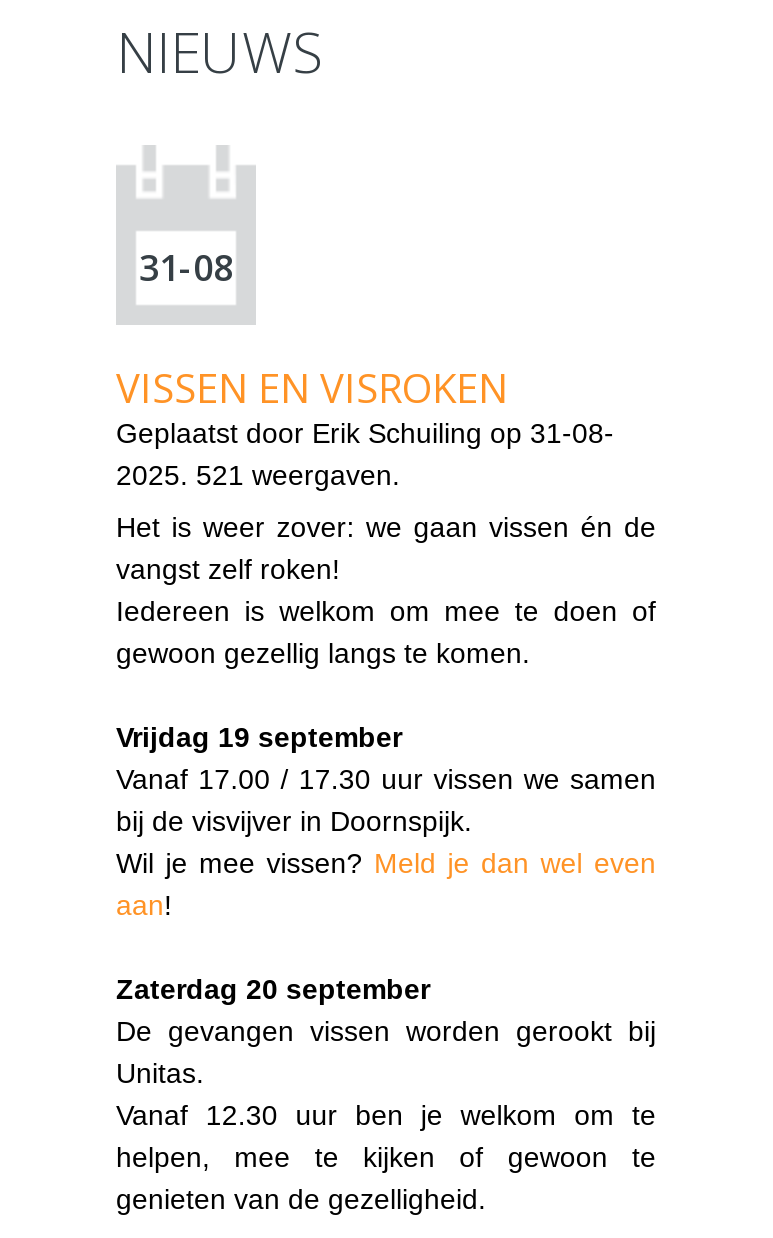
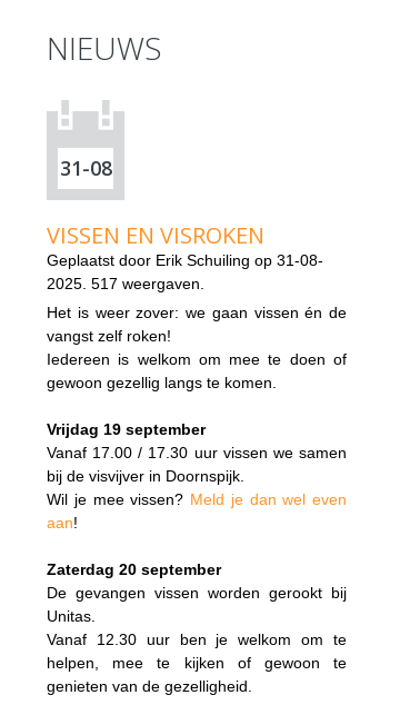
[116,458,400,490] 2025. 521 weergaven. -> [47,274,204,292] 2025. 517 weergaven.

